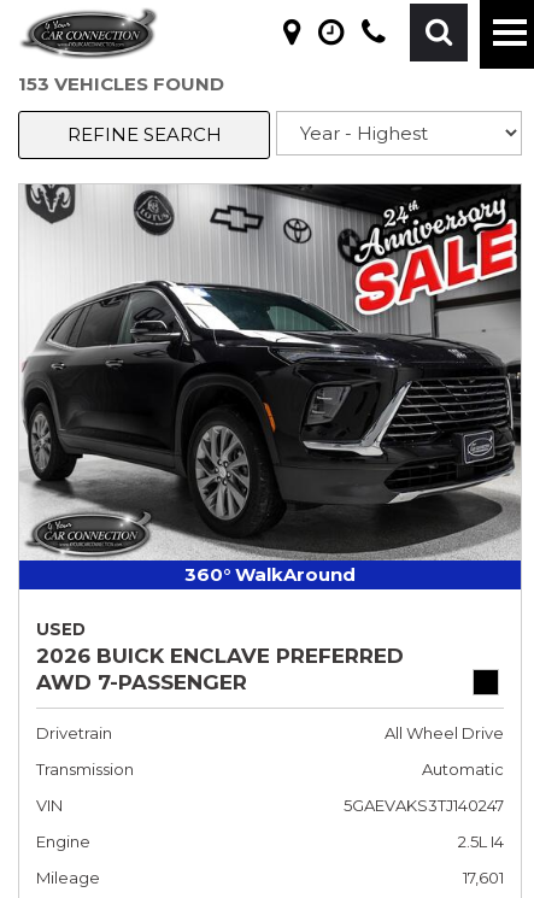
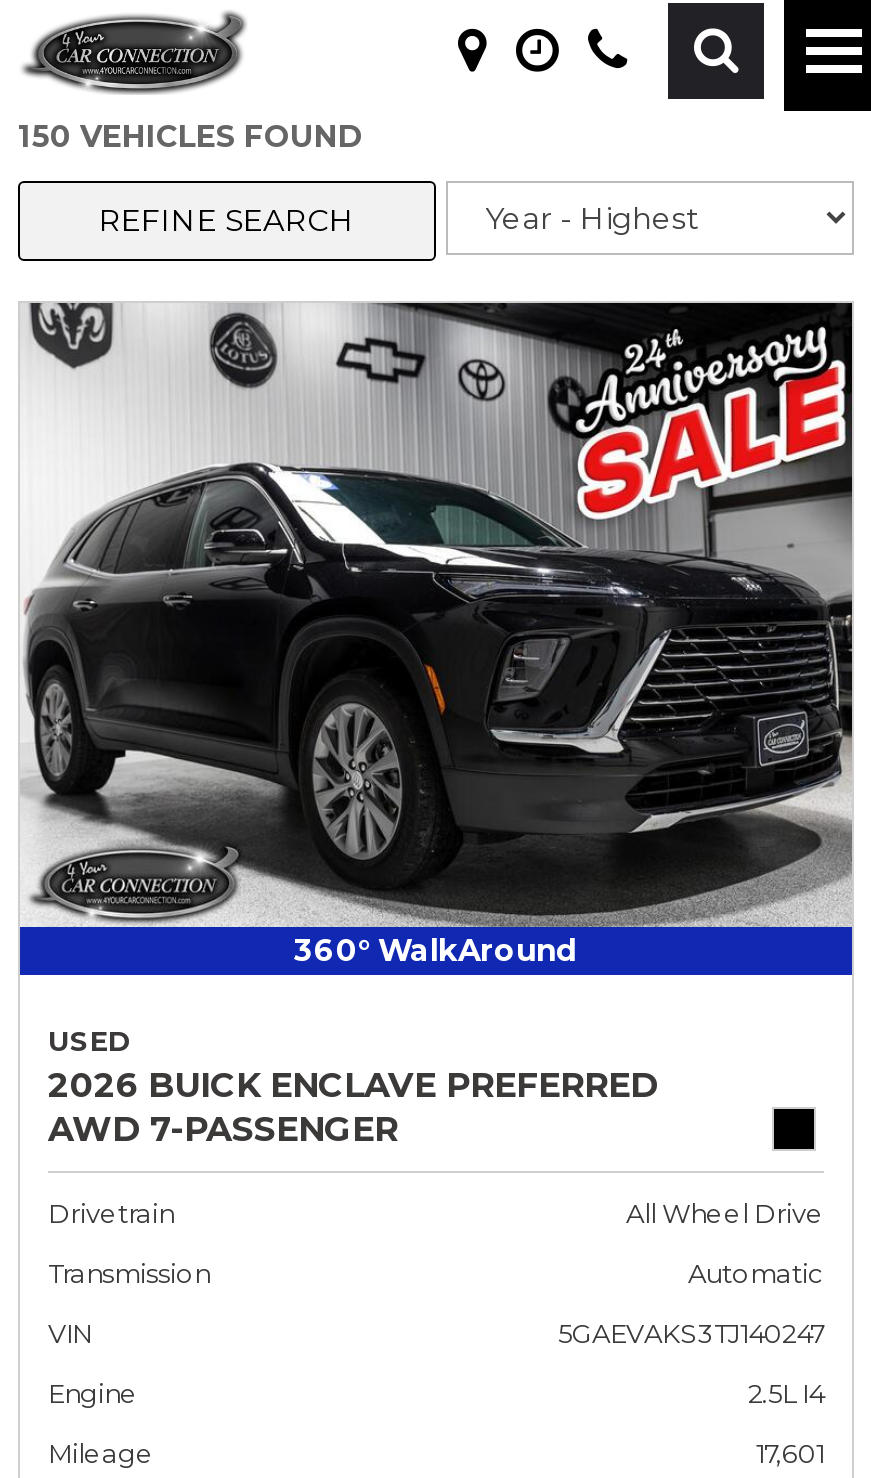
[18,72,224,95] 153 VEHICLES FOUND -> [18,117,362,155] 150 VEHICLES FOUND

